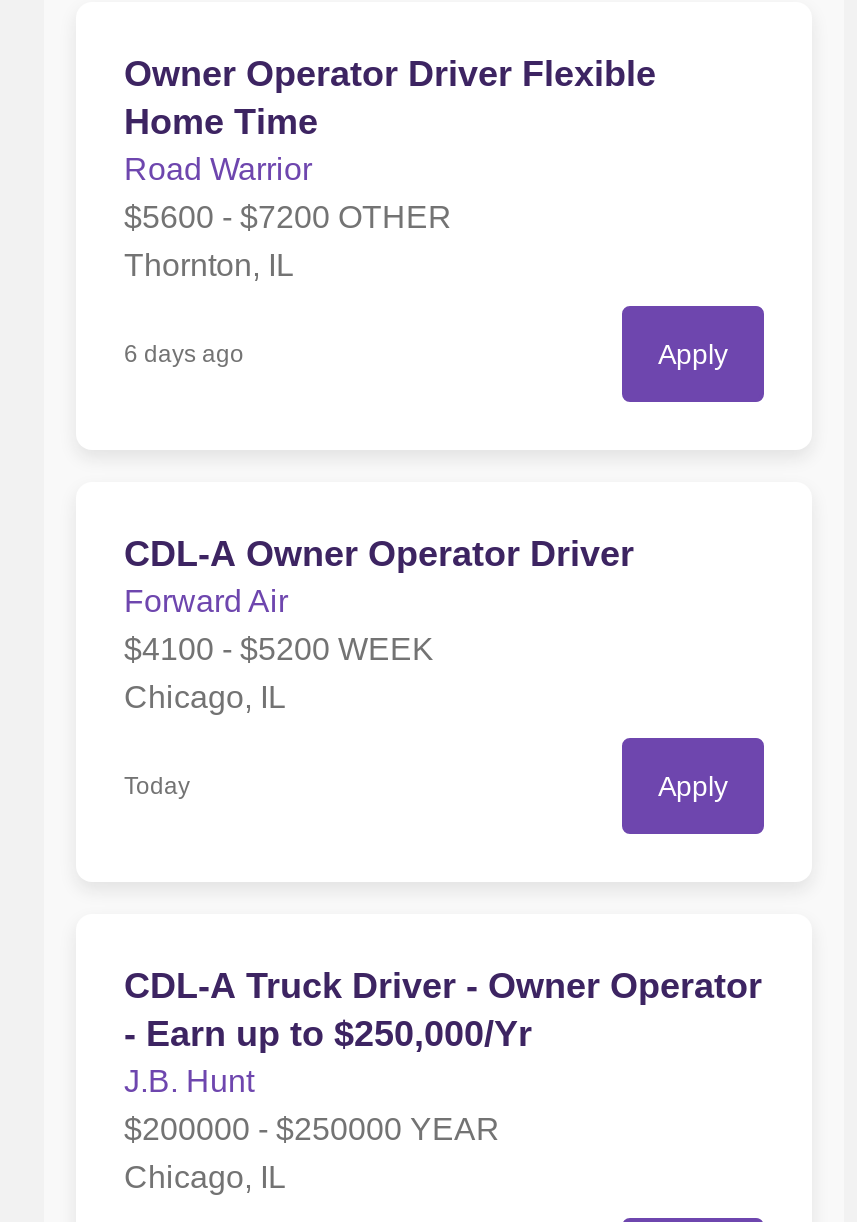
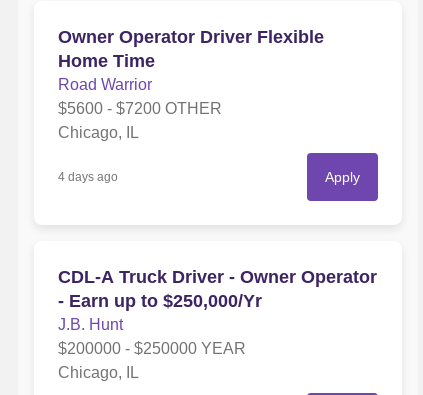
[124,248,728,370] Thornton, IL | 6 days ago | Apply -> none
[124,534,634,666] CDL-A Owner Operator Driver | Forward Air | $4100 - $5200 WEEK -> none
[124,772,190,800] Today -> [58,170,118,184] 4 days ago

